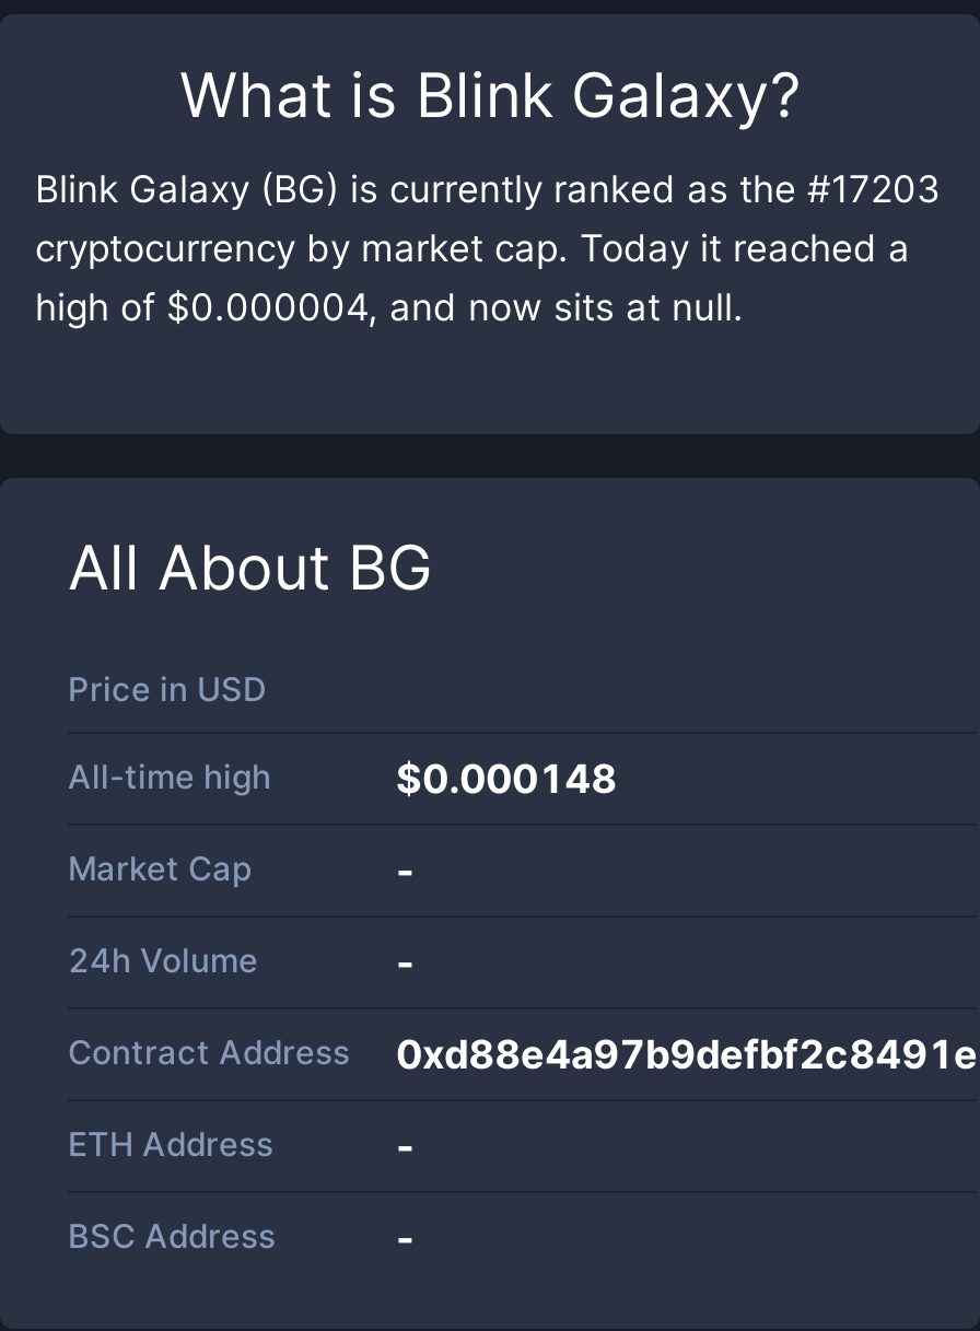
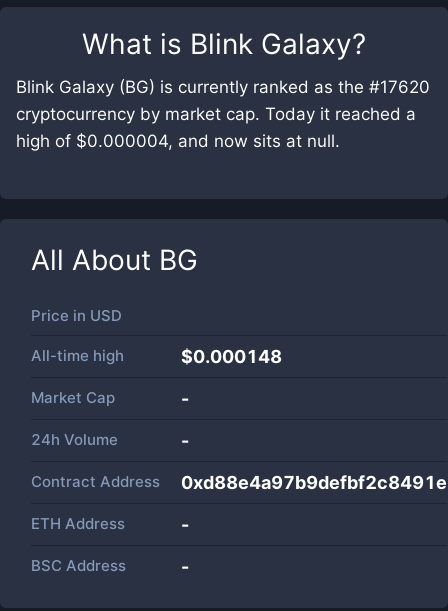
[35,167,941,211] Blink Galaxy (BG) is currently ranked as the #17203 -> [16,77,430,97] Blink Galaxy (BG) is currently ranked as the #17620

